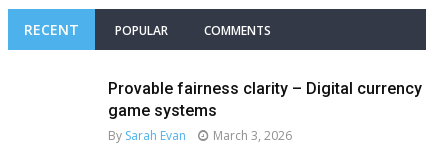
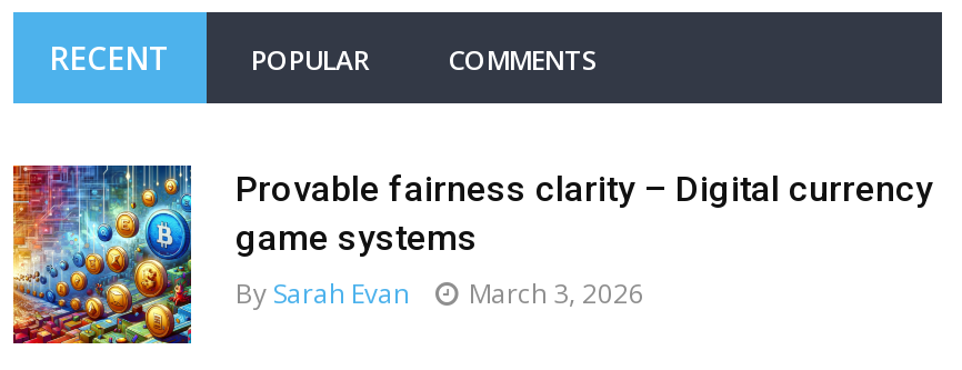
none -> [11,162,193,347] [image]

